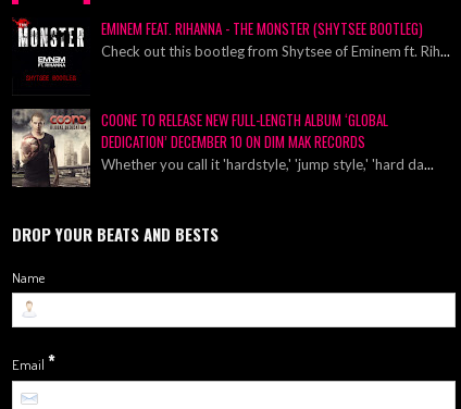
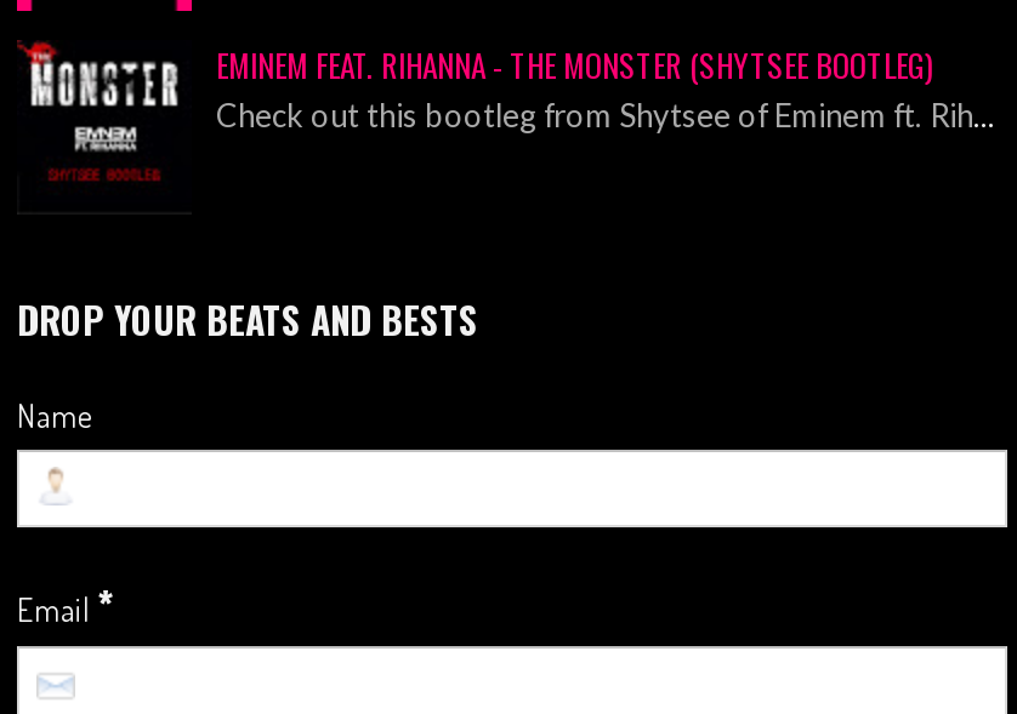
[11,108,434,188] [image] | COONE TO RELEASE NEW FULL-LENGTH ALBUM ‘GLOBAL | DEDICATION’ DECEMBER 10 ON DIM MAK RECORDS | Whether you call it 'hardstyle,' 'jump style,' 'hard da... -> none

